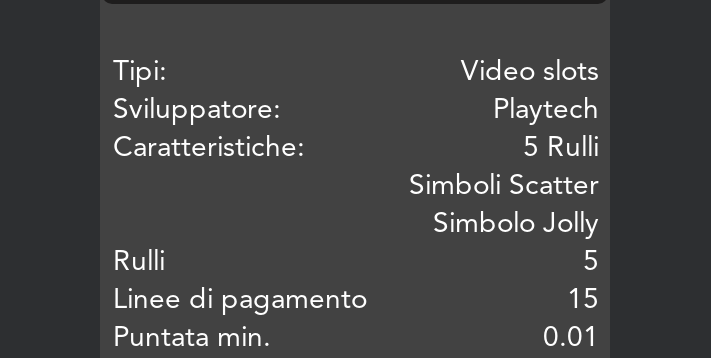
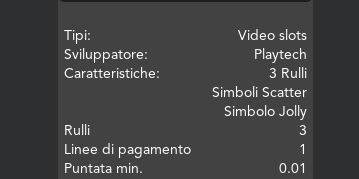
[523,133,599,161] 5 Rulli -> [269,66,307,80] 3 Rulli
[583,247,599,275] 5 -> [299,123,307,137] 3
[567,285,599,313] 15 -> [299,142,307,156] 1

